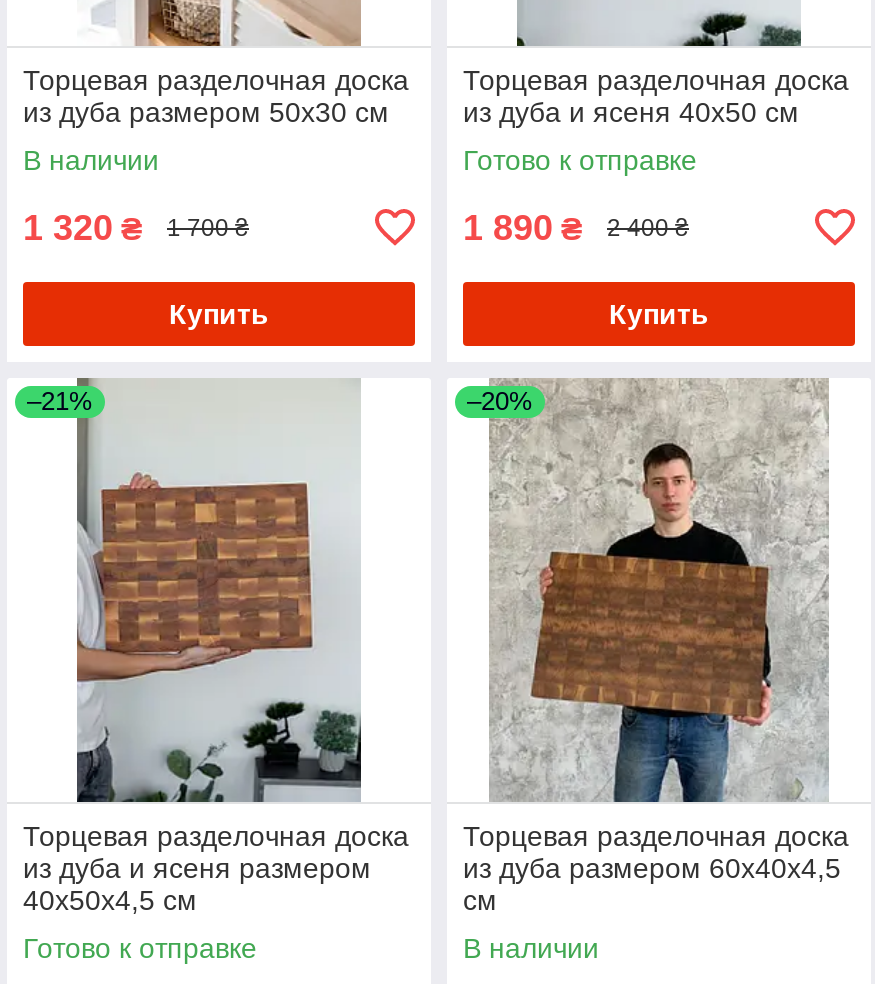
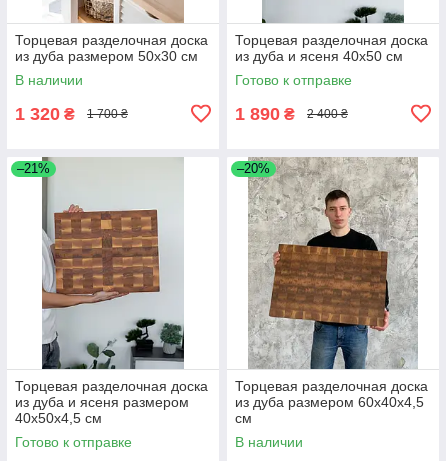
[169,298,269,330] Купить -> none
[609,298,709,330] Купить -> none

